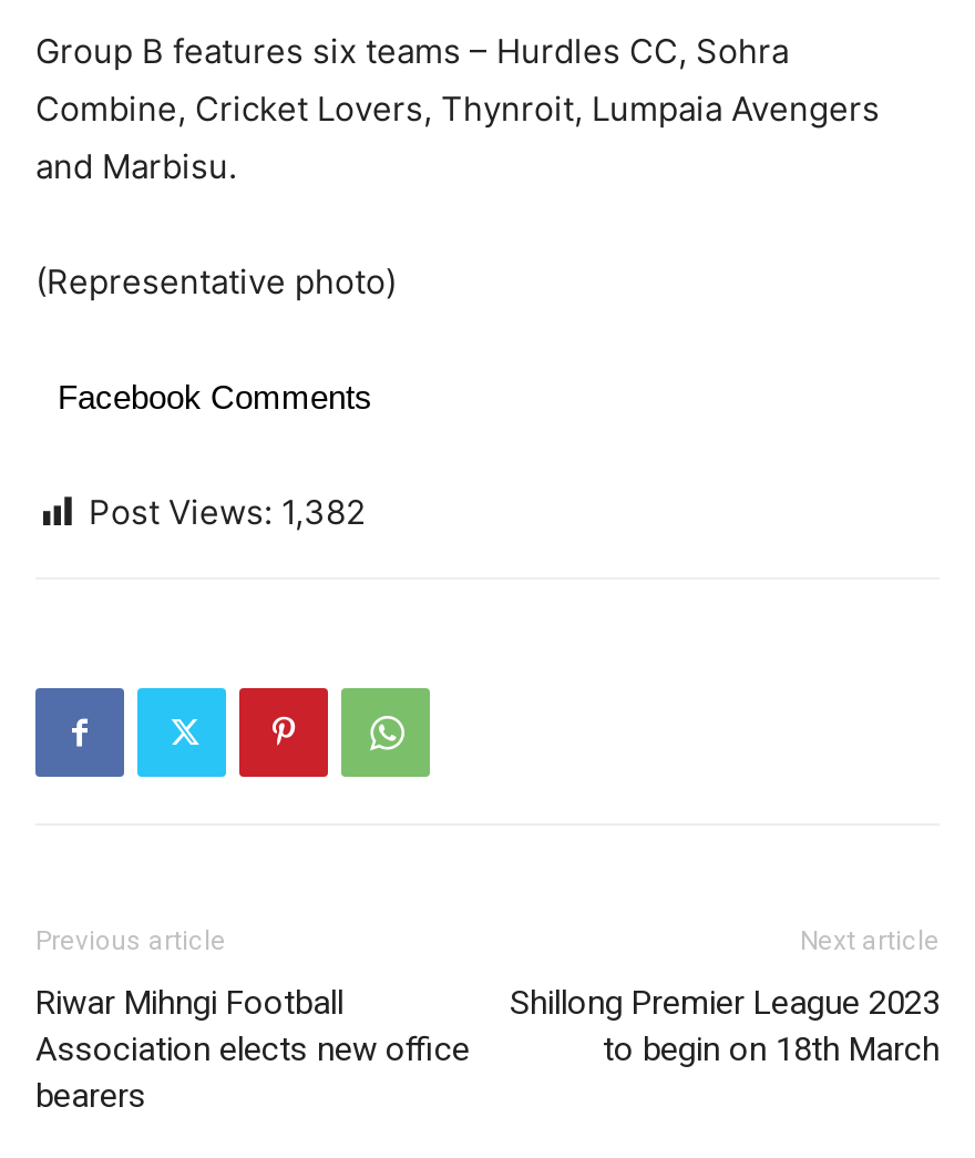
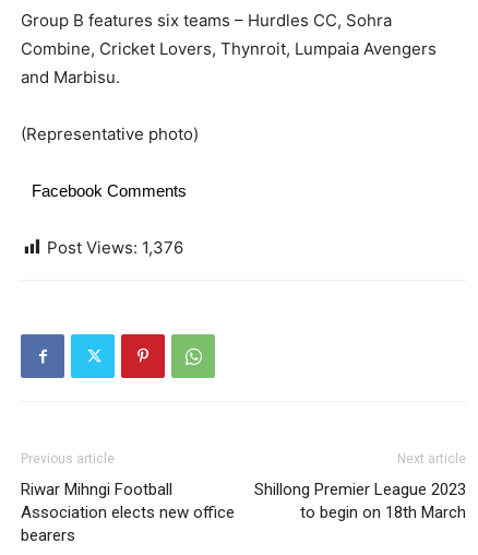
[89,491,366,533] Post Views: 1,382 -> [47,237,183,258] Post Views: 1,376

